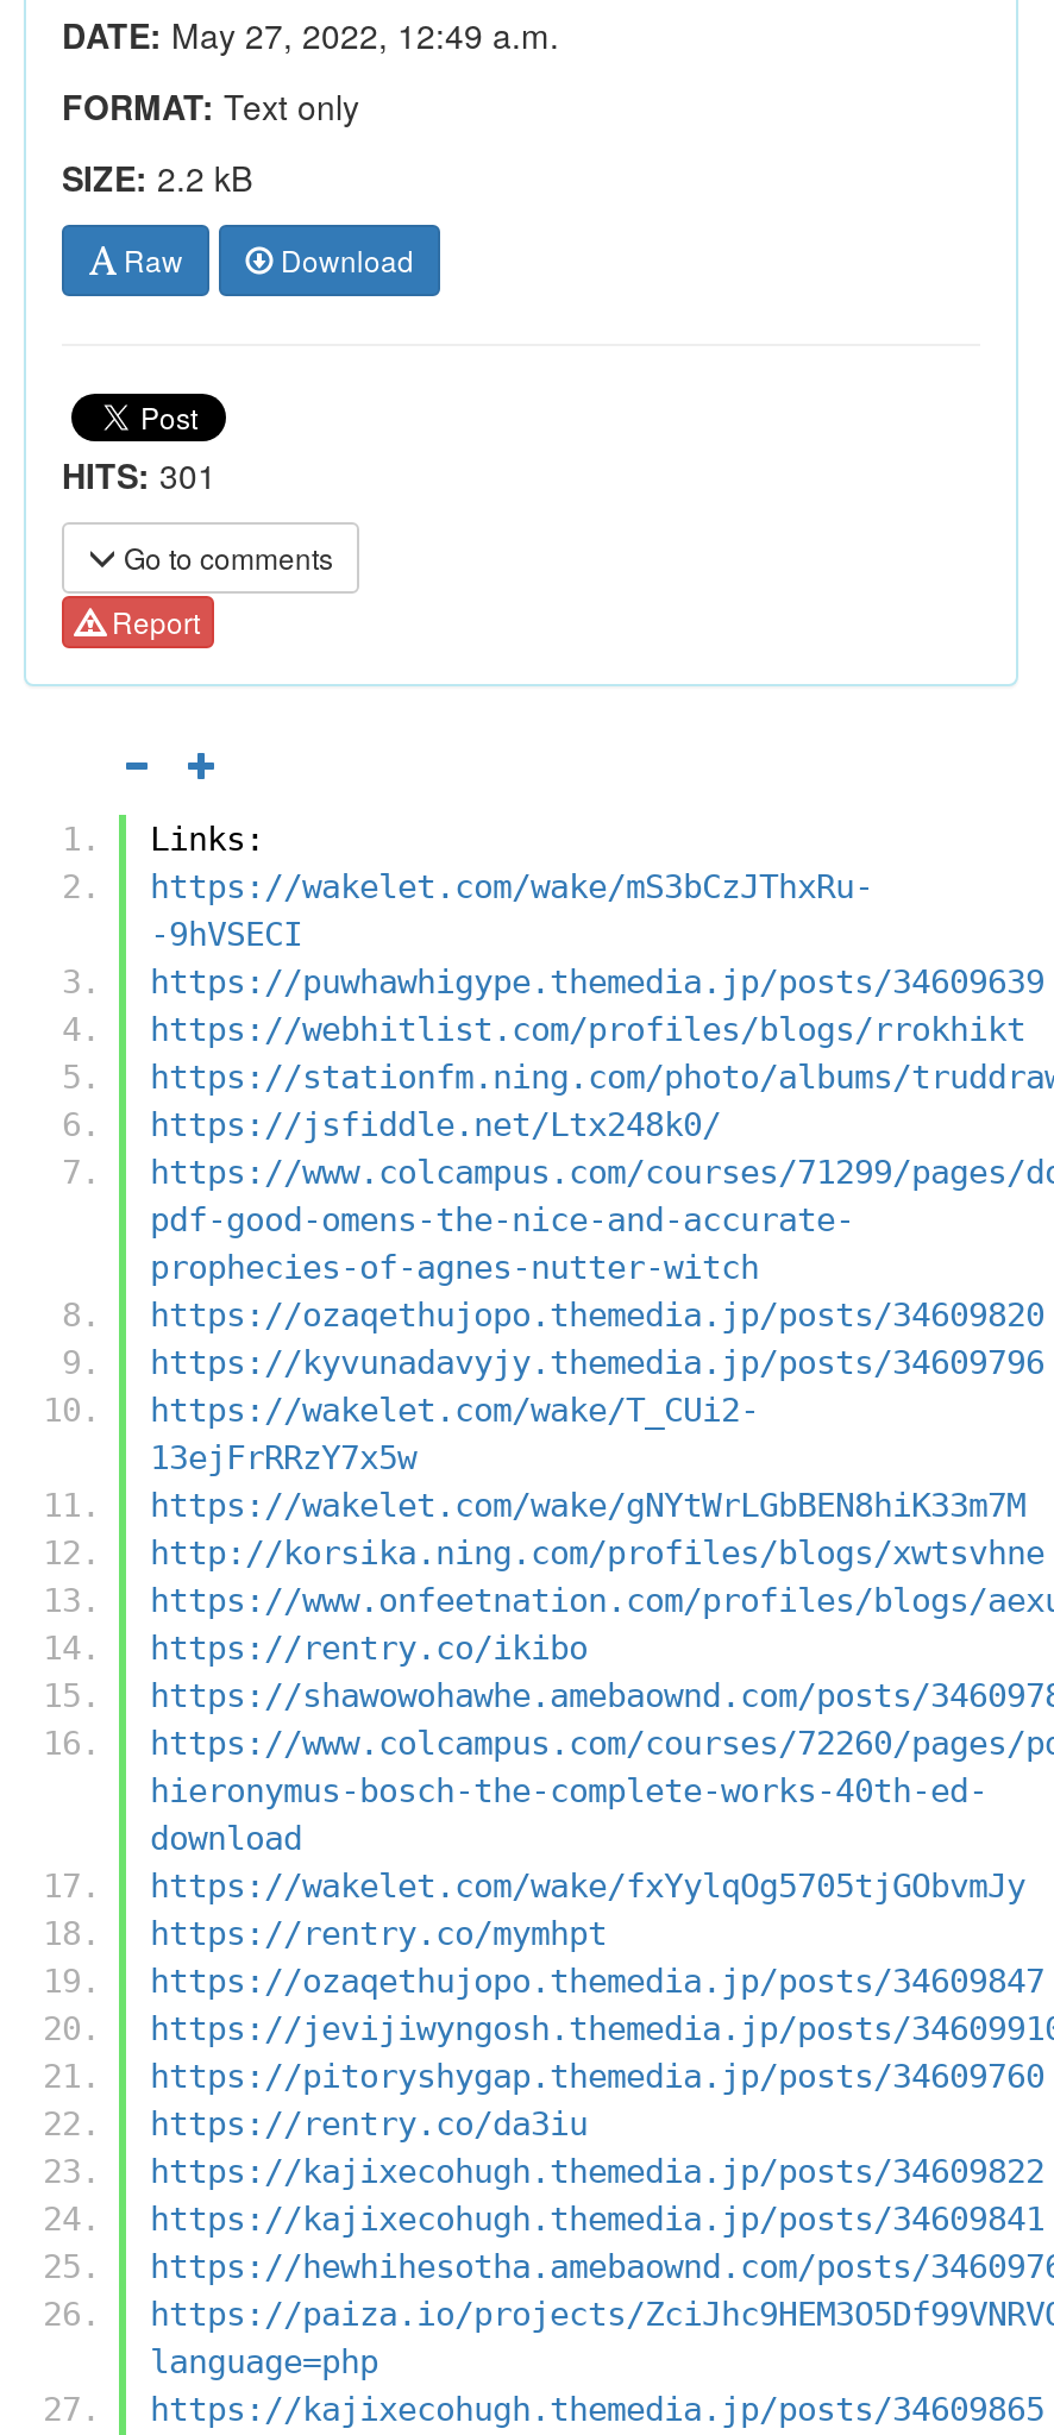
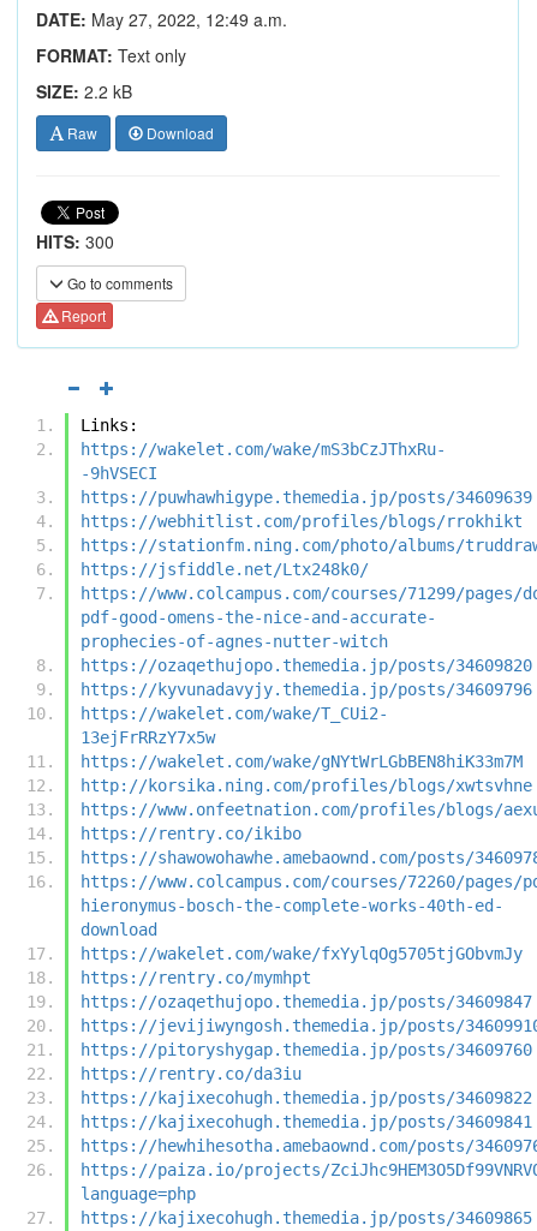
[62,451,217,498] HITS: 301 -> [36,229,114,253] HITS: 300

